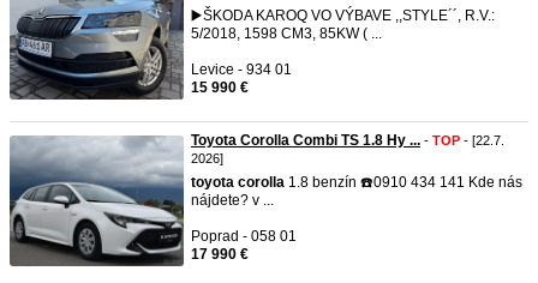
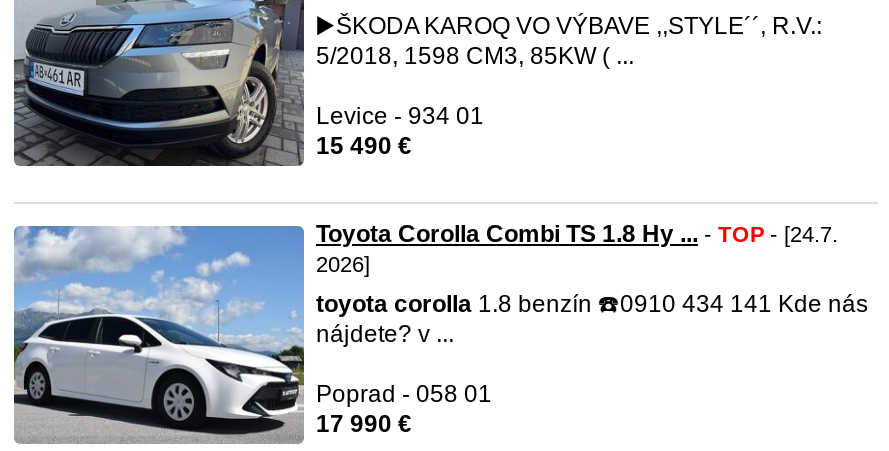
[191,79,249,96] 15 990 € -> [316,132,412,160] 15 490 €
[8,132,504,266] [image] | Toyota Corolla Combi TS 1.8 Hy ... - TOP - [22.7. -> [14,220,838,442] [image] | Toyota Corolla Combi TS 1.8 Hy ... - TOP - [24.7.

